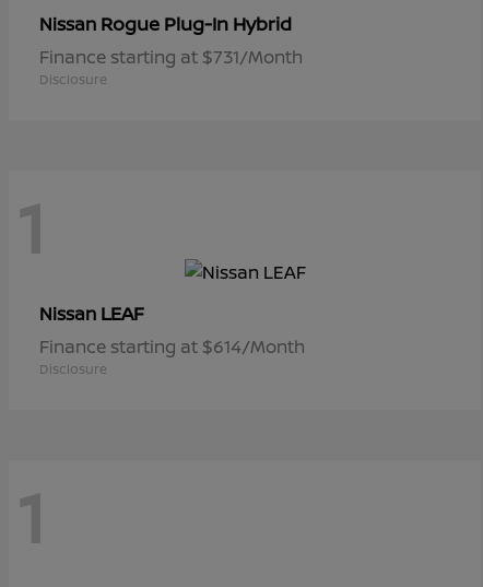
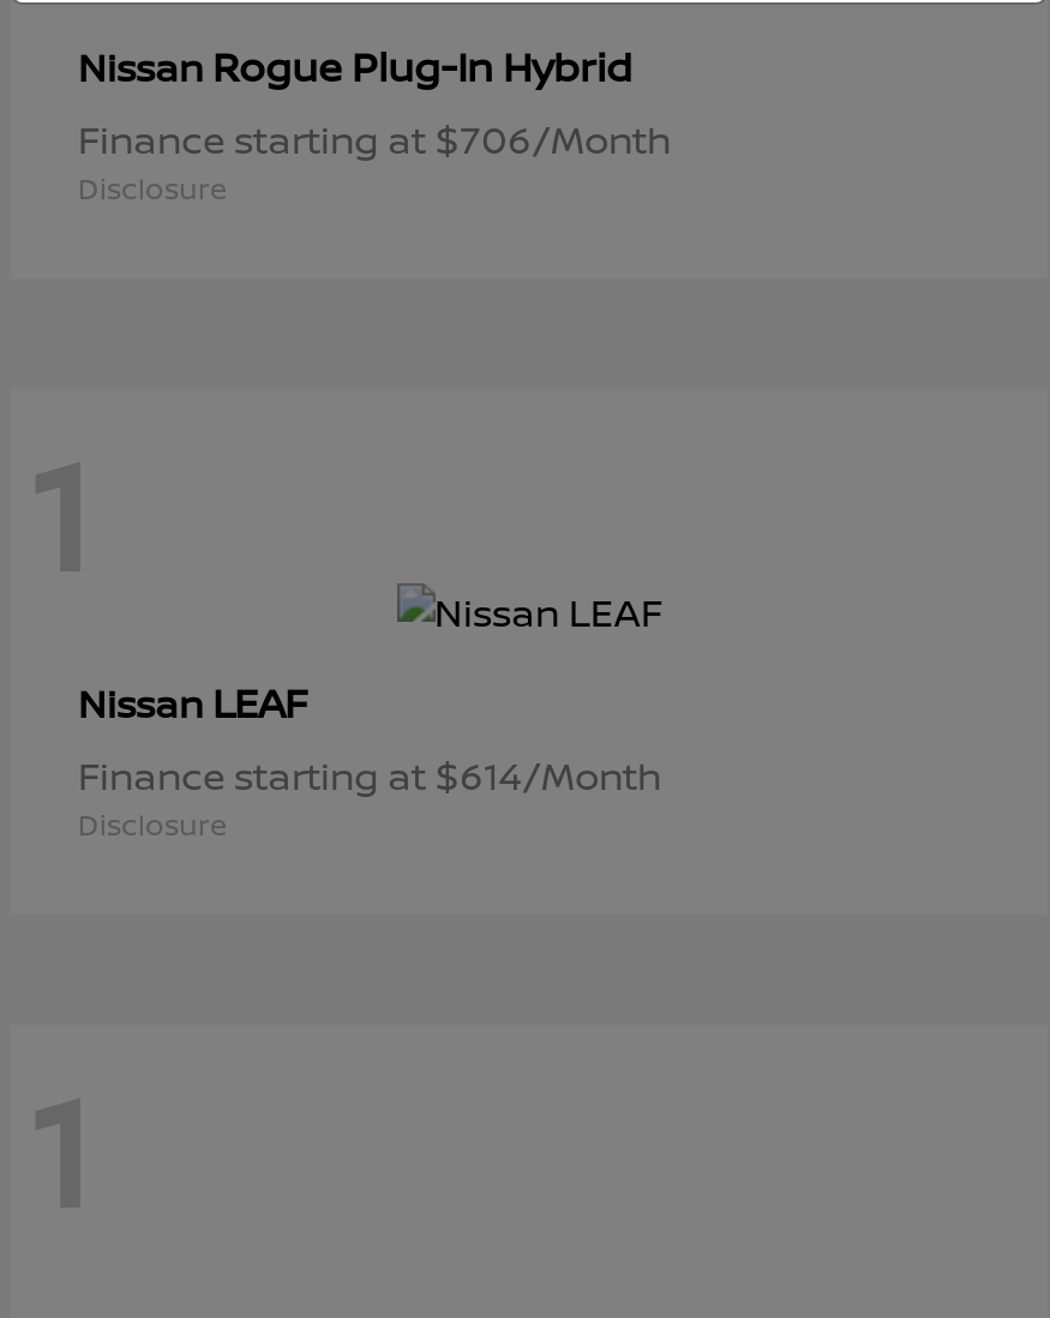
[39,45,303,69] Finance starting at $731/Month -> [78,113,671,165] Finance starting at $706/Month

